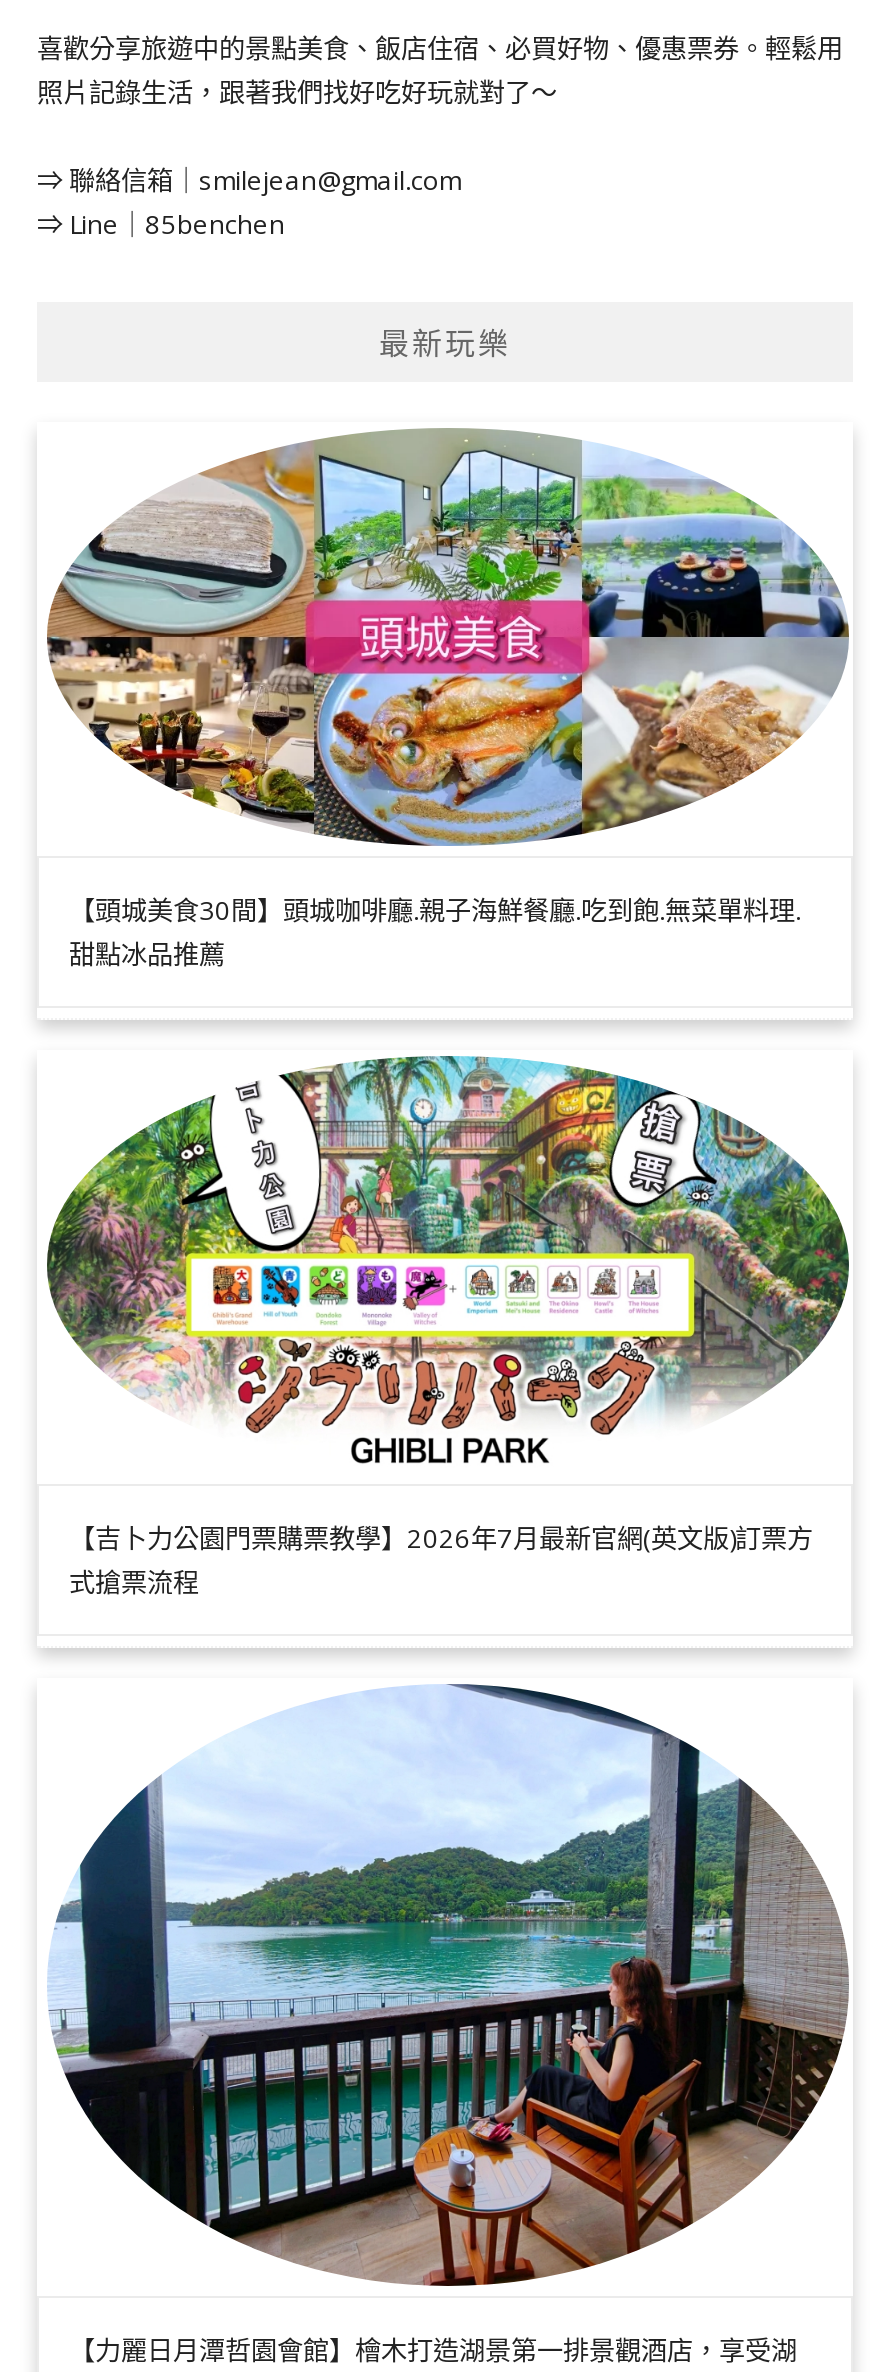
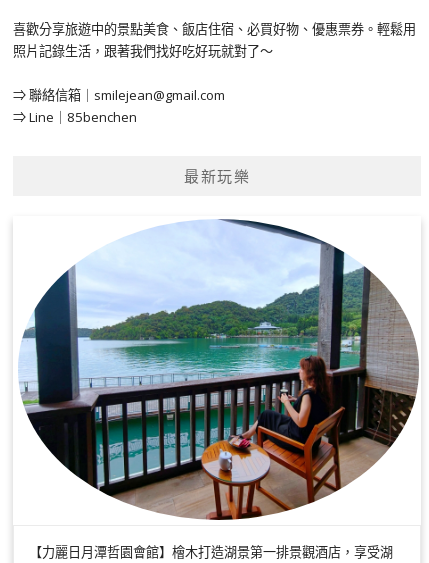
[45,428,851,972] [image] | 【頭城美食30間】頭城咖啡廳.親子海鮮餐廳.吃到飽.無菜單料理. | 甜點冰品推薦 -> none
[45,1054,851,1600] [image] | 【吉卜力公園門票購票教學】2026年7月最新官網(英文版)訂票方 | 式搶票流程 -> none

